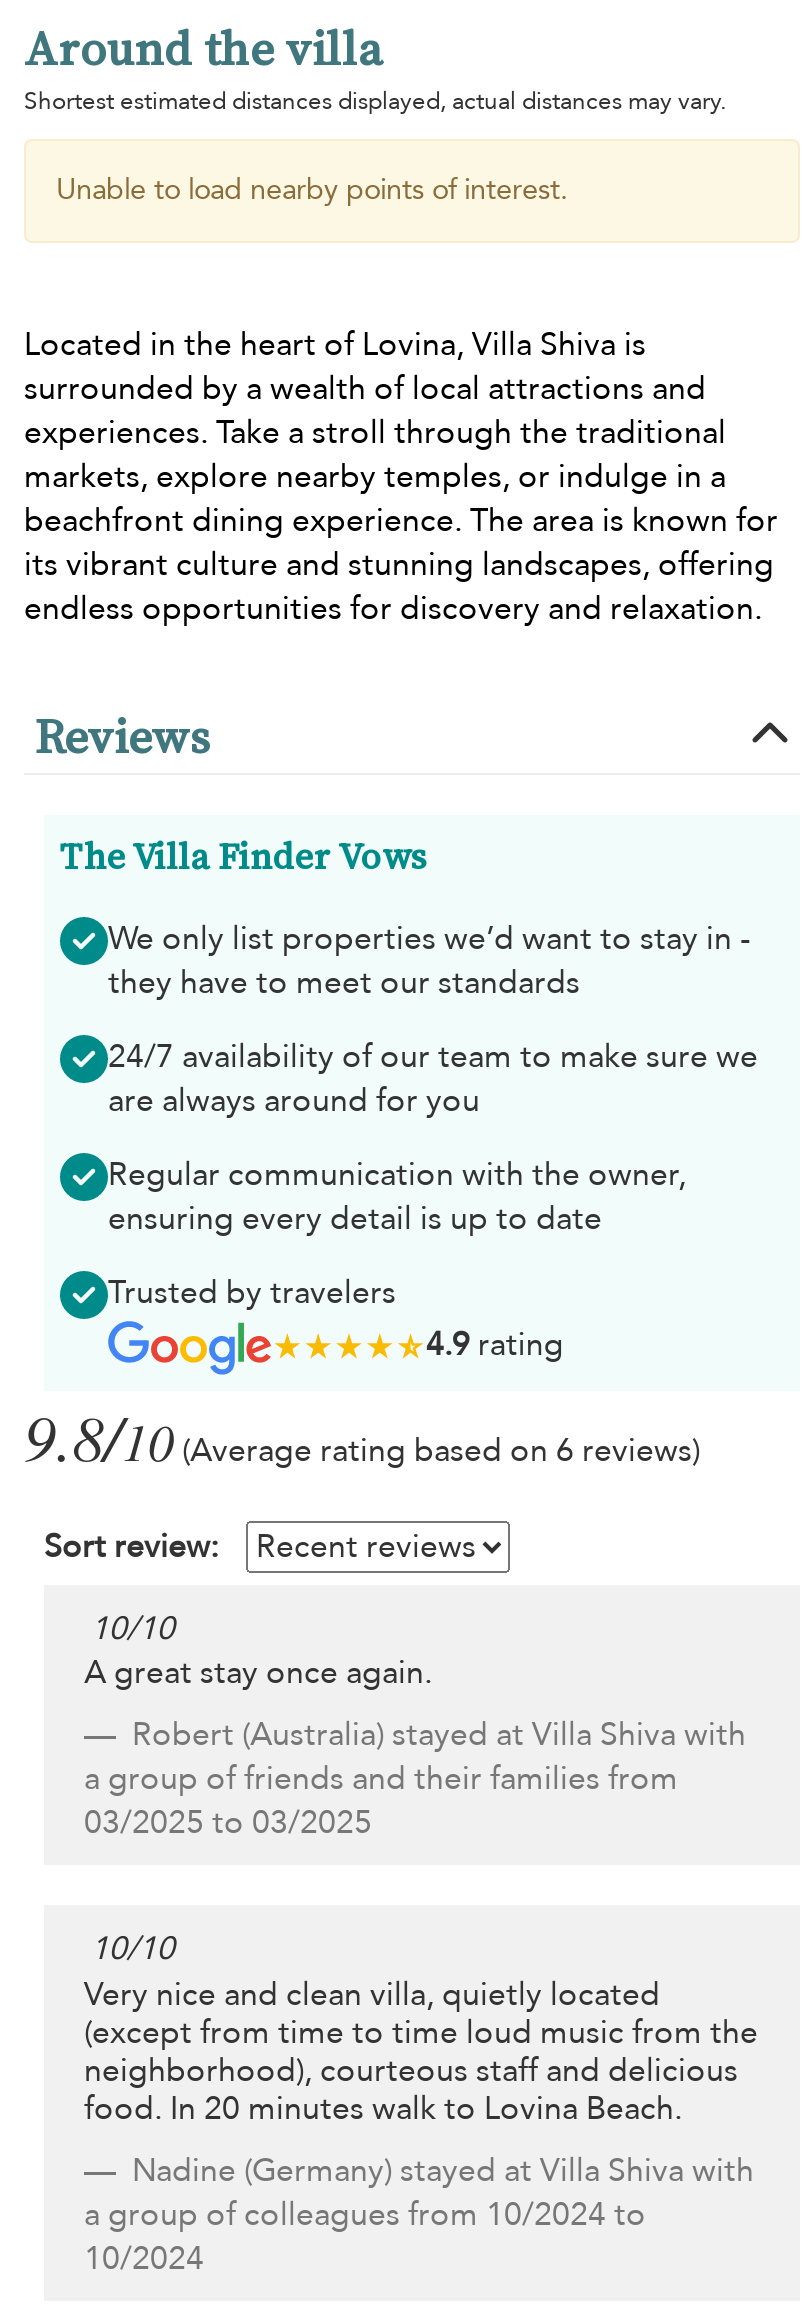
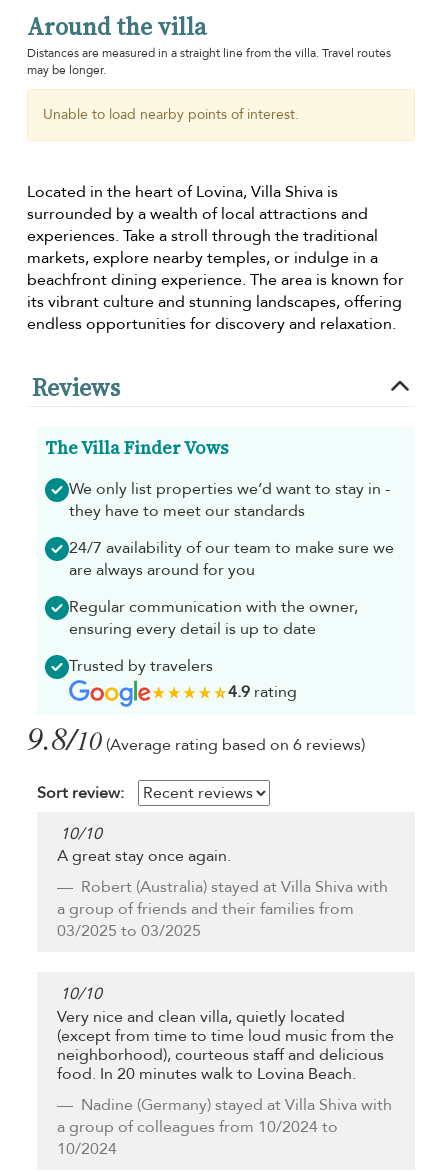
[24,85,726,117] Shortest estimated distances displayed, actual distances may vary. -> [27,45,391,78] Distances are measured in a straight line from the villa. Travel routes | may be longer.

